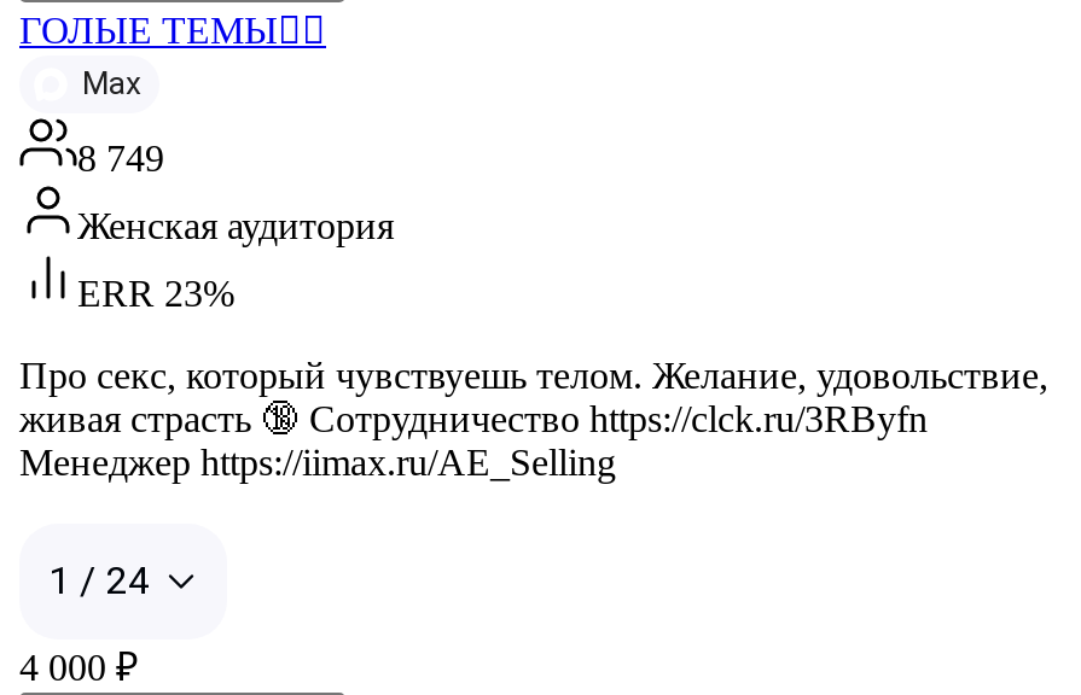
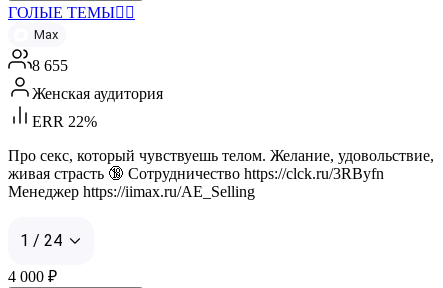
[77,137,164,178] 8 749 -> [32,57,68,74] 8 655
[77,272,234,313] ERR 23% -> [32,113,97,130] ERR 22%

